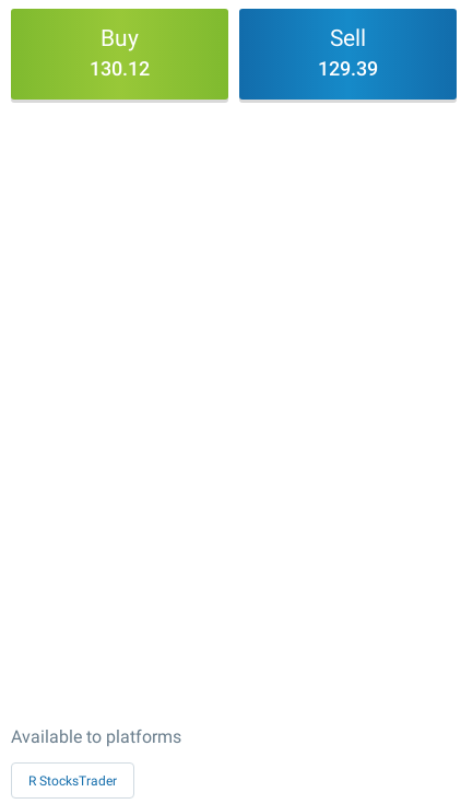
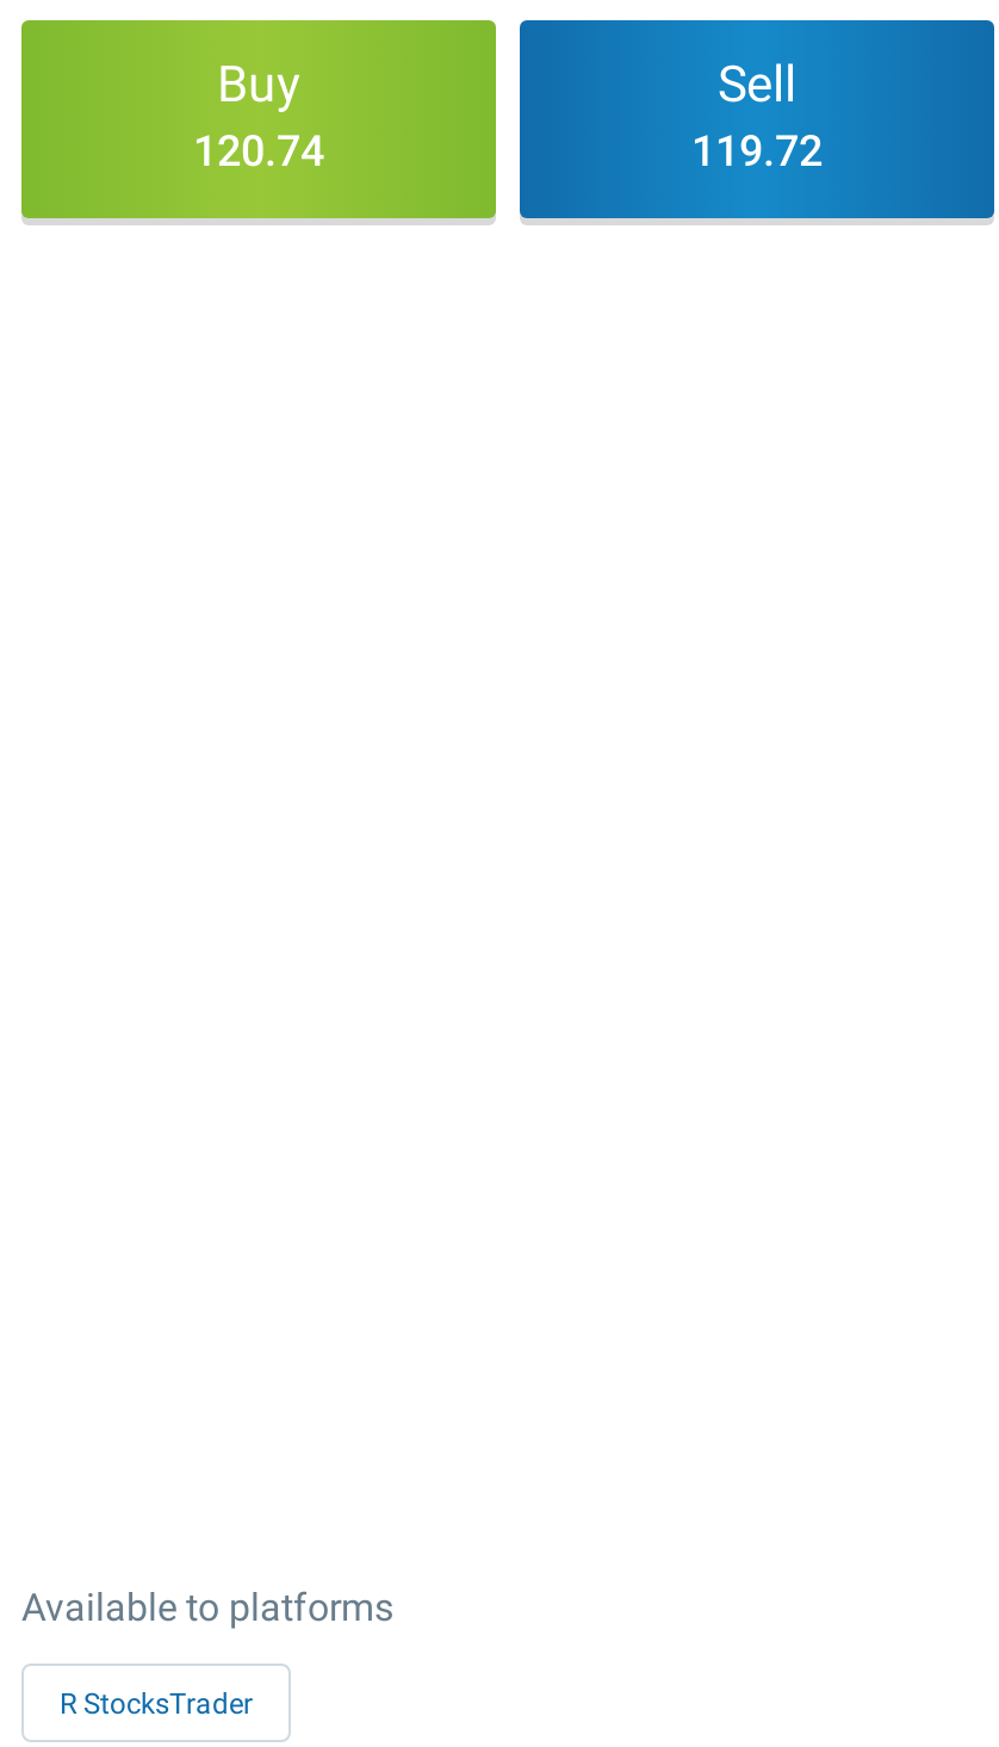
[90,57,150,80] 130.12 -> [193,125,324,175] 120.74
[318,57,378,80] 129.39 -> [691,125,823,175] 119.72

